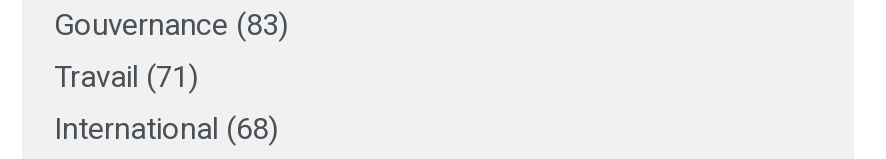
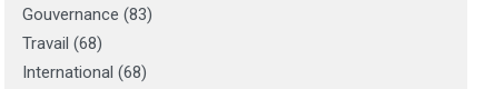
[54,60,198,96] Travail (71) -> [22,33,102,53] Travail (68)

